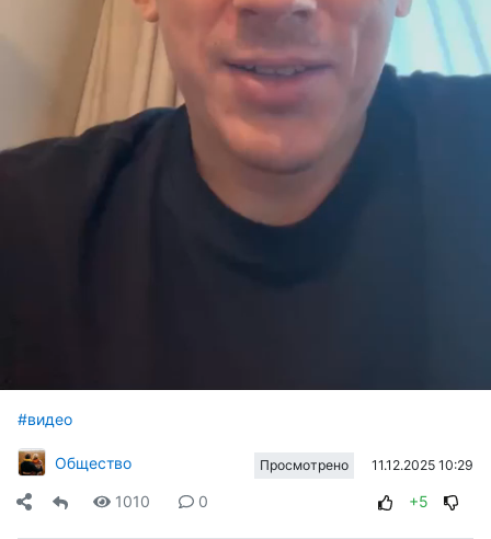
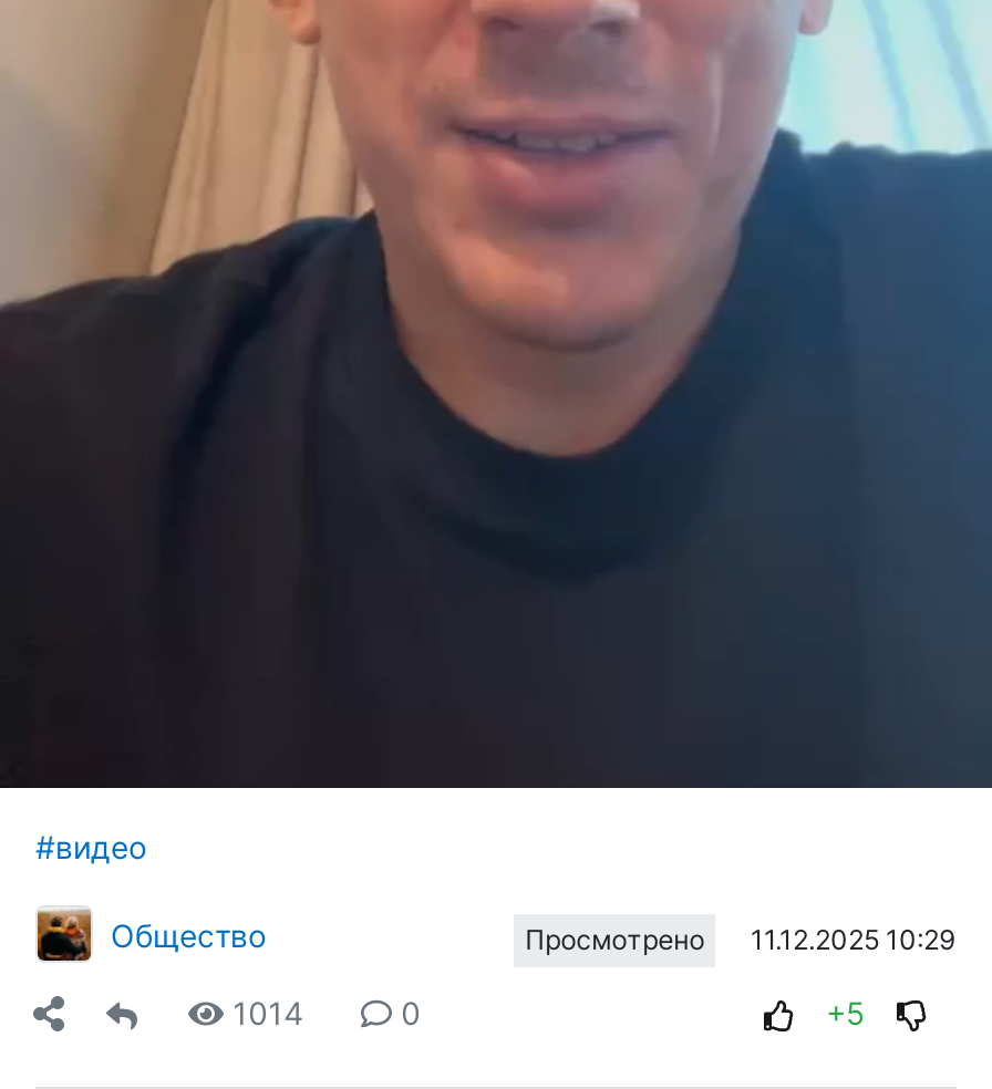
[115,492,150,511] 1010 -> [233,994,304,1032] 1014

